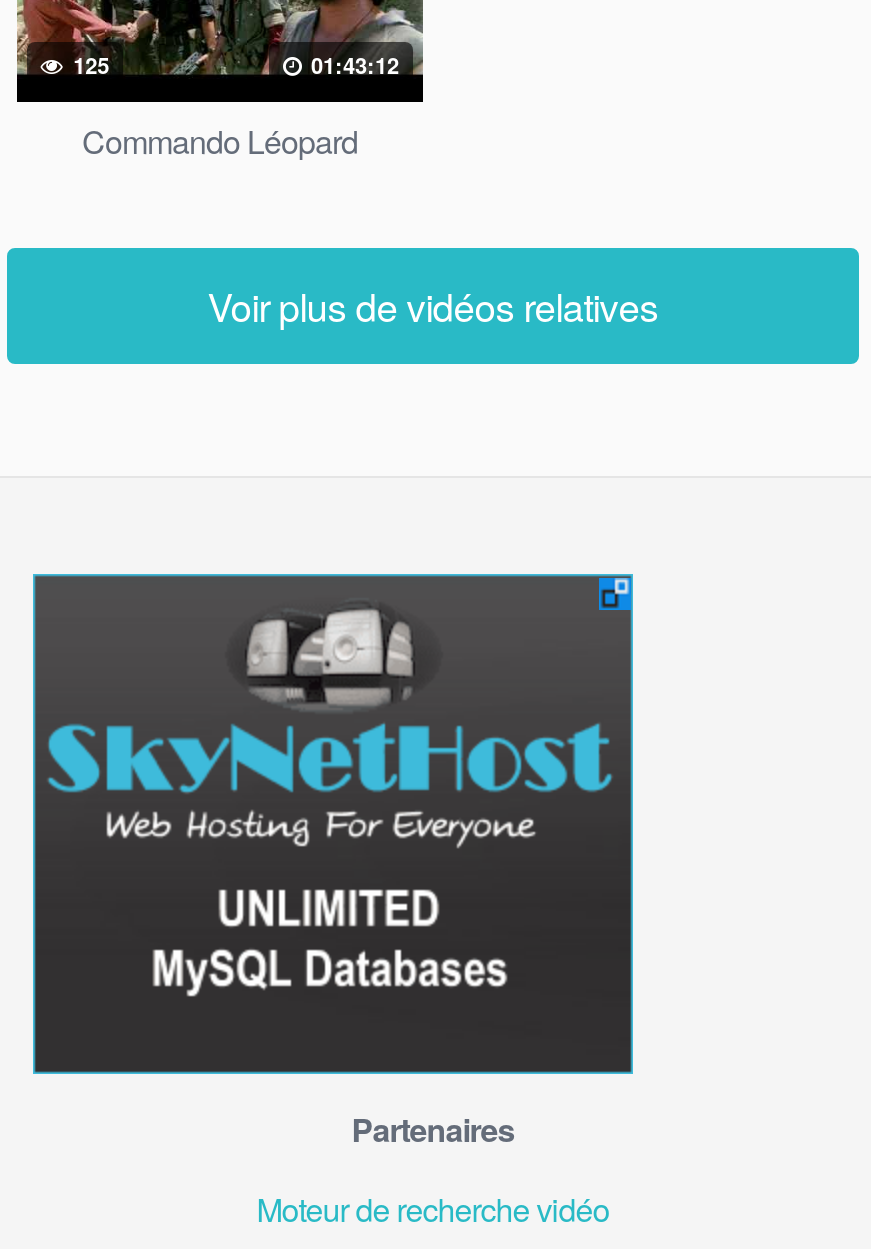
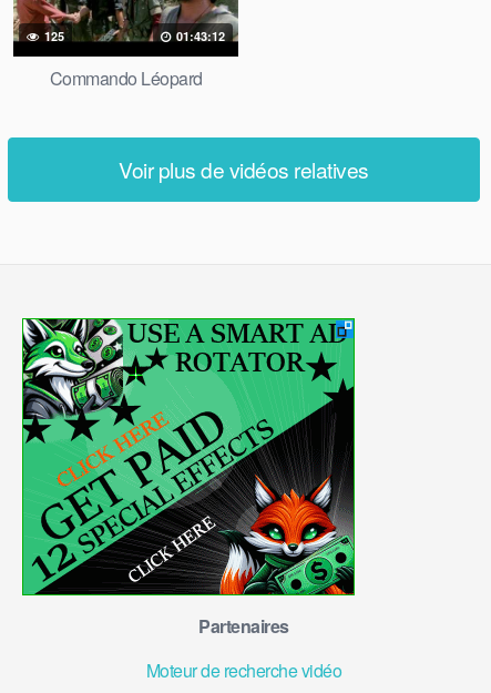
[31,572,635,1076] [image] -> [21,317,356,597] [image]

